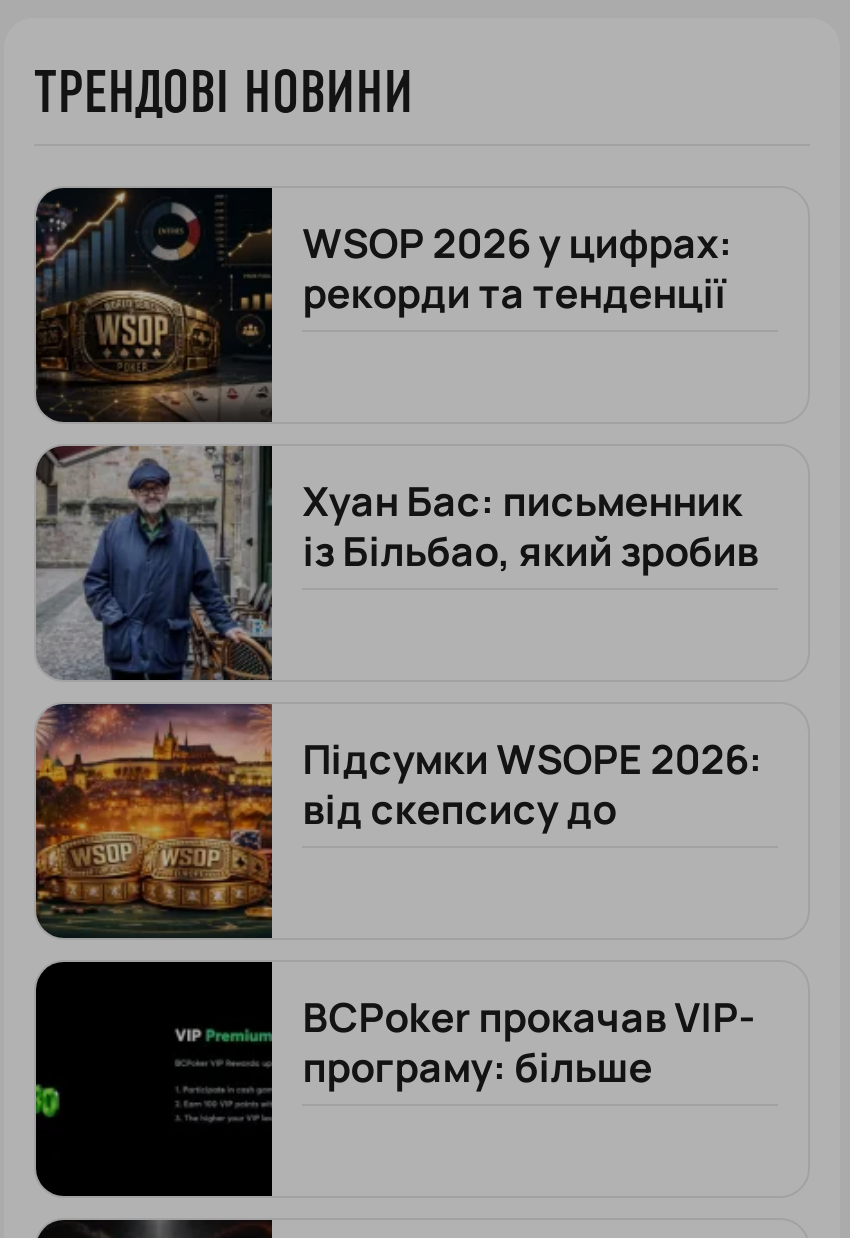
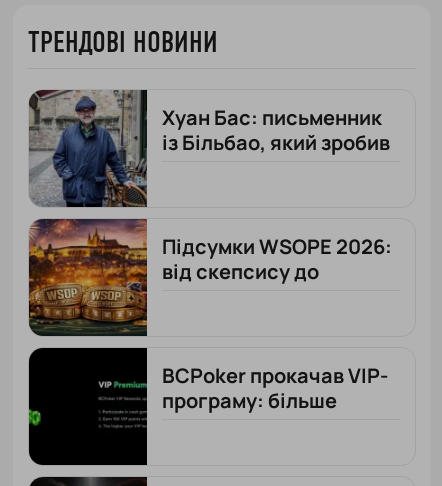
[34,186,732,422] [image] | WSOP 2026 у цифрах: | рекорди та тенденції -> none

